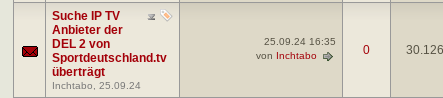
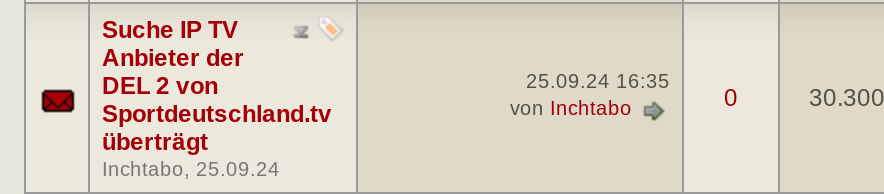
[405,43,443,57] 30.126 -> [809,83,884,111] 30.300

